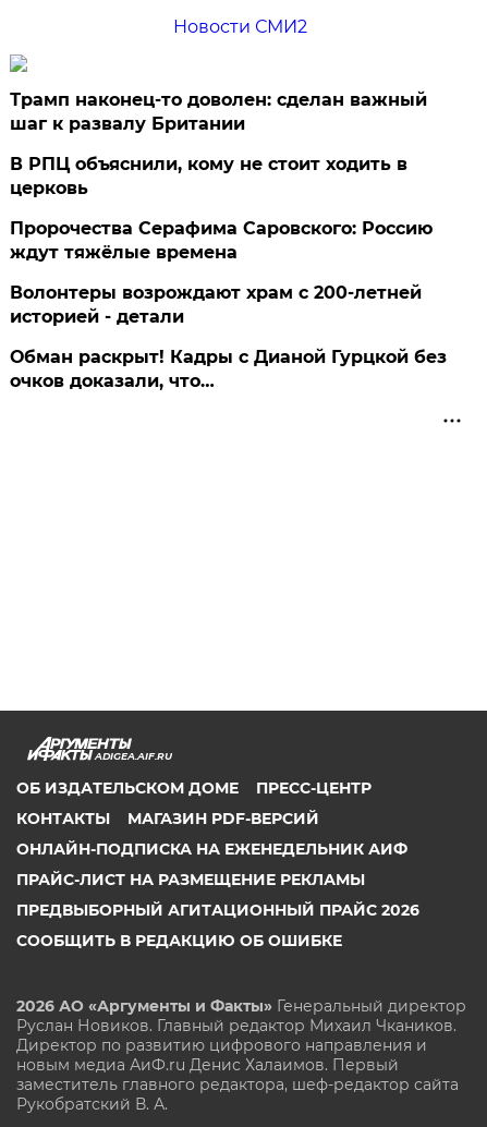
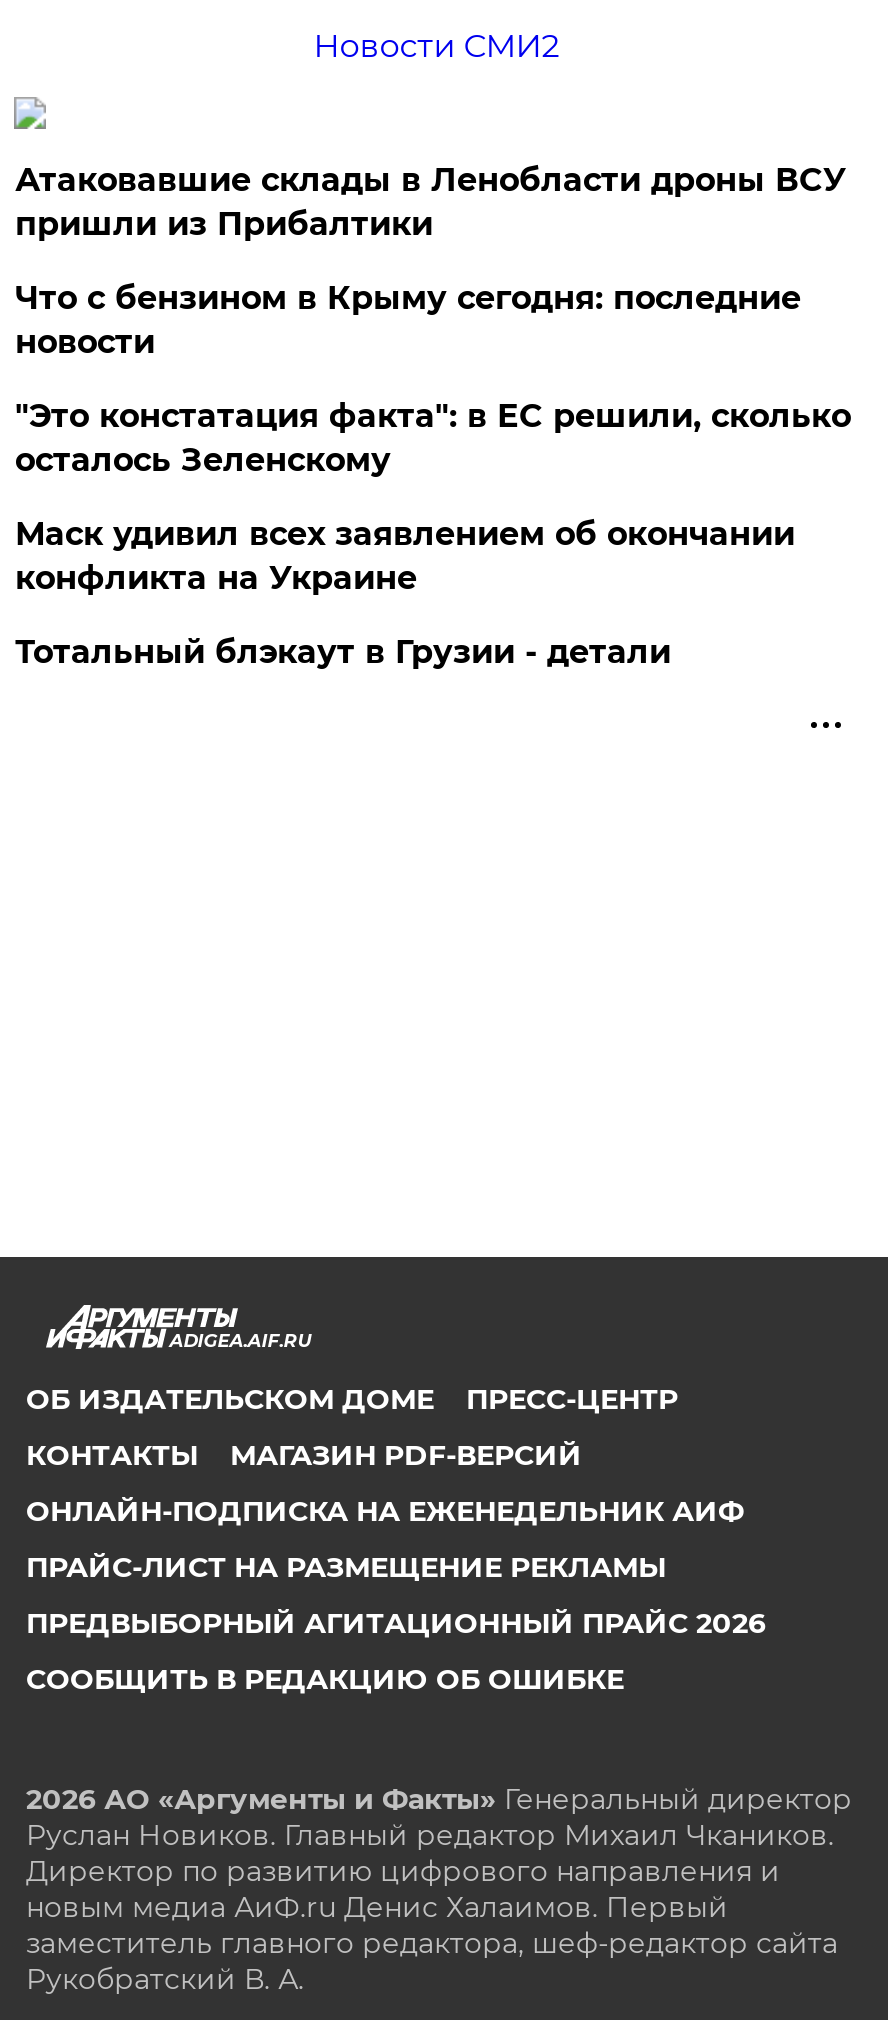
[10,89,428,134] Трамп наконец-то доволен: сделан важный | шаг к развалу Британии -> [15,161,847,243] Атаковавшие склады в Ленобласти дроны ВСУ | пришли из Прибалтики
[10,154,408,198] В РПЦ объяснили, кому не стоит ходить в | церковь -> [15,279,801,361] Что с бензином в Крыму сегодня: последние | новости
[10,218,433,263] Пророчества Серафима Саровского: Россию | ждут тяжёлые времена -> [15,397,851,479] "Это констатация факта": в ЕС решили, сколько | осталось Зеленскому
[10,282,422,327] Волонтеры возрождают храм с 200-летней | историей - детали -> [15,515,795,597] Маск удивил всех заявлением об окончании | конфликта на Украине
[10,347,447,391] Обман раскрыт! Кадры с Дианой Гурцкой без | очков доказали, что… -> [15,633,671,671] Тотальный блэкаут в Грузии - детали

